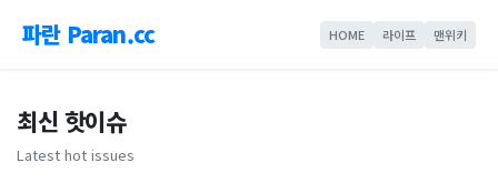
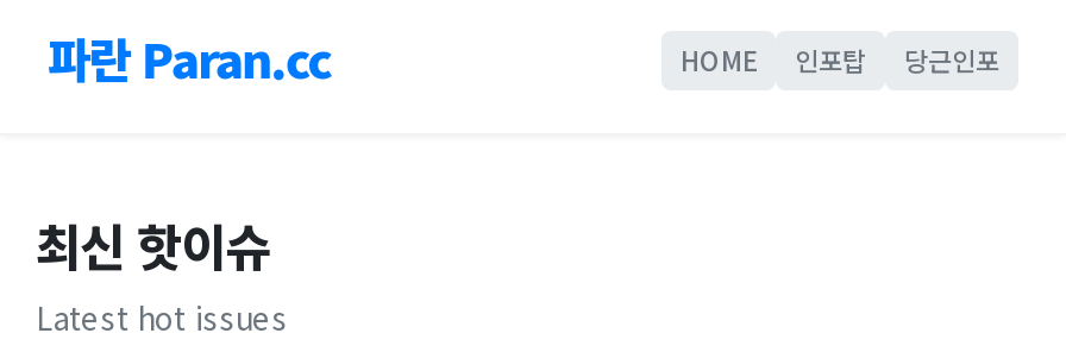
[382,25,467,43] 라이프 | 맨위키 -> [795,39,999,77] 인포탑 | 당근인포

